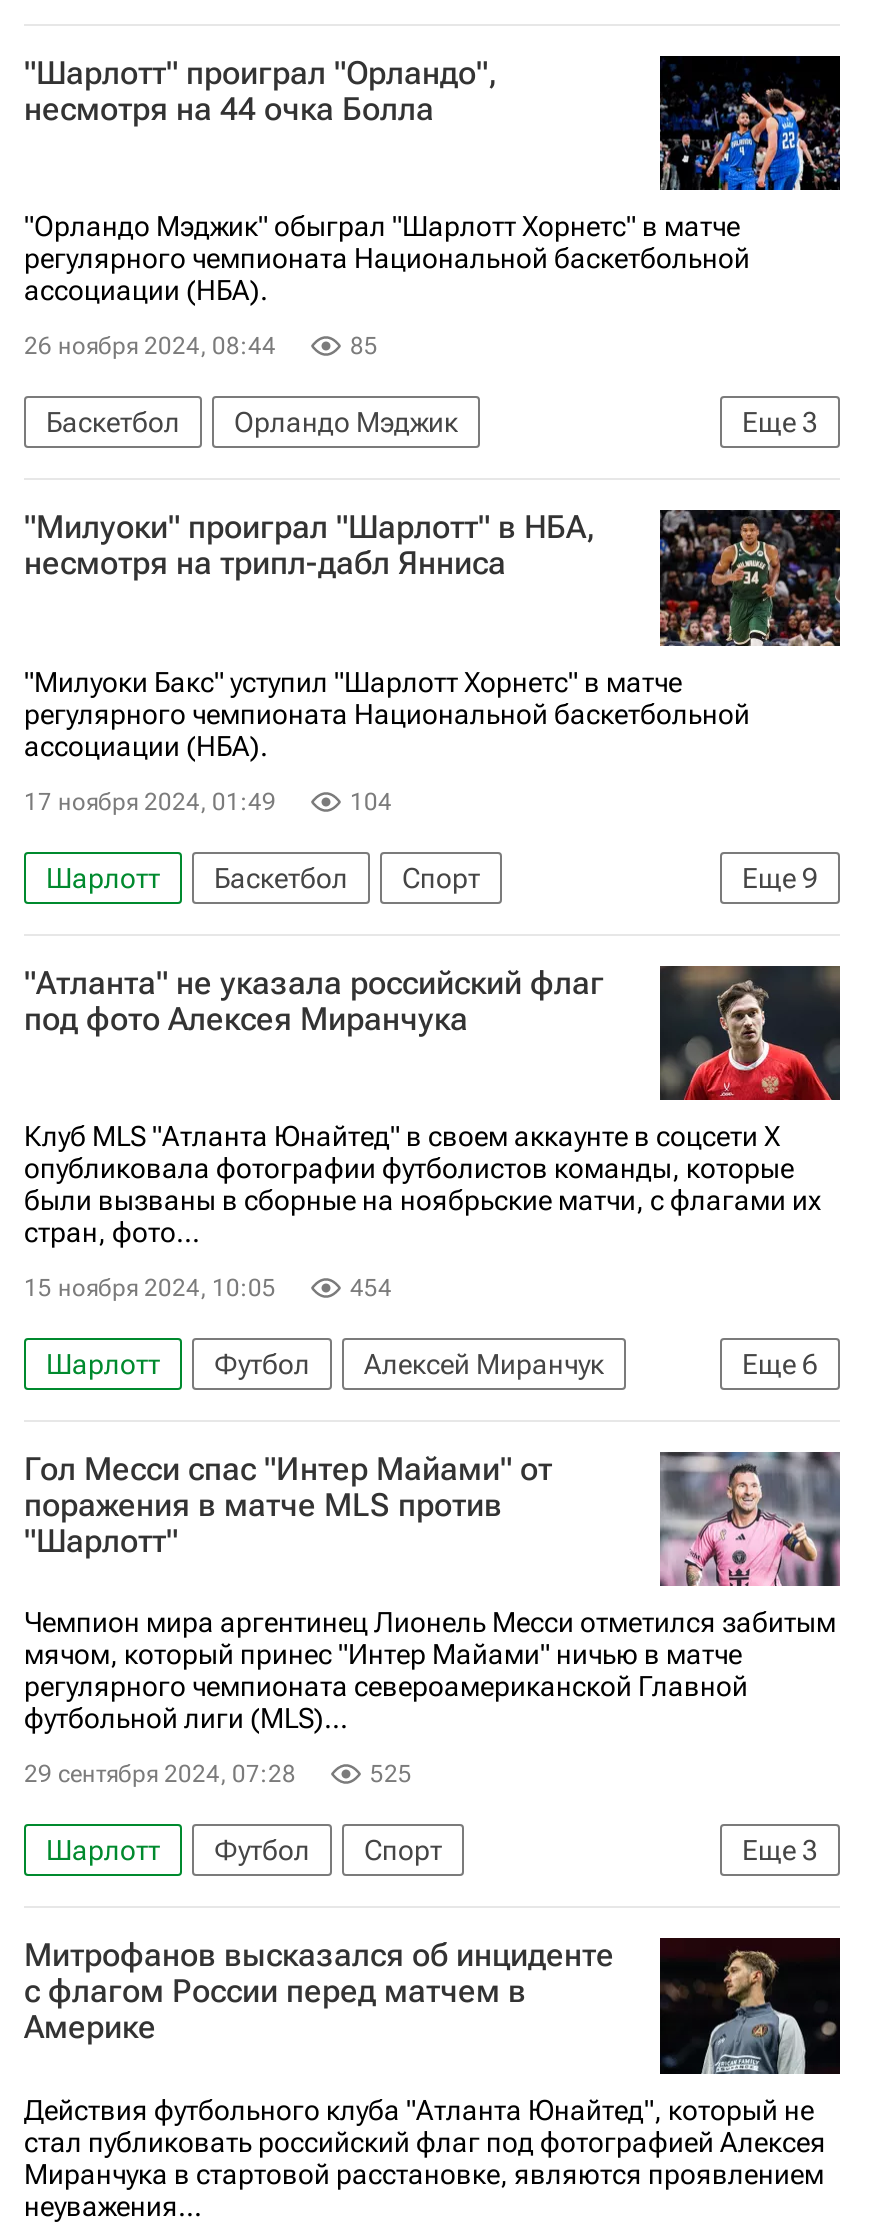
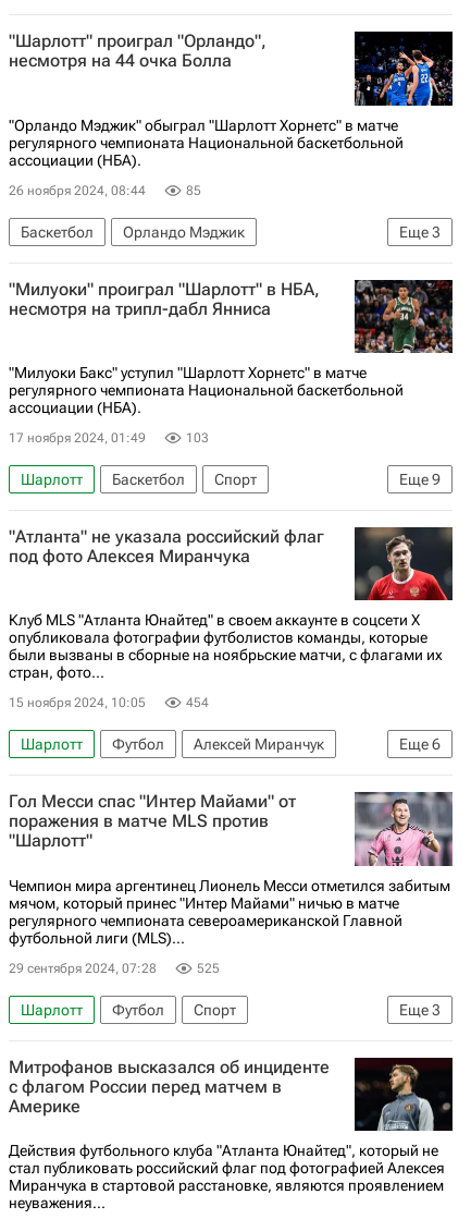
[350,787,392,815] 104 -> [186,430,209,446] 103

